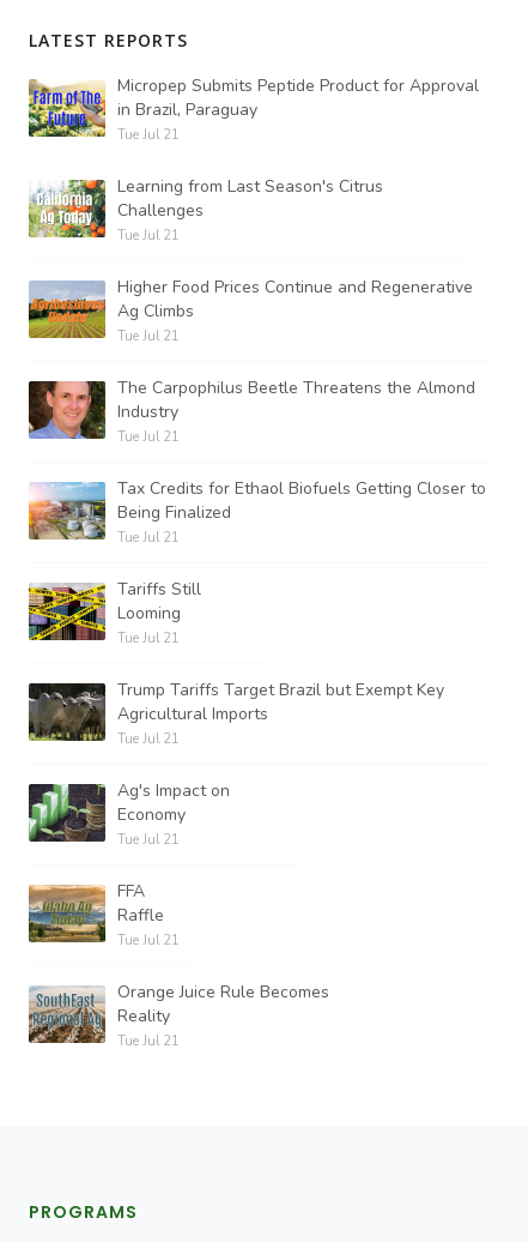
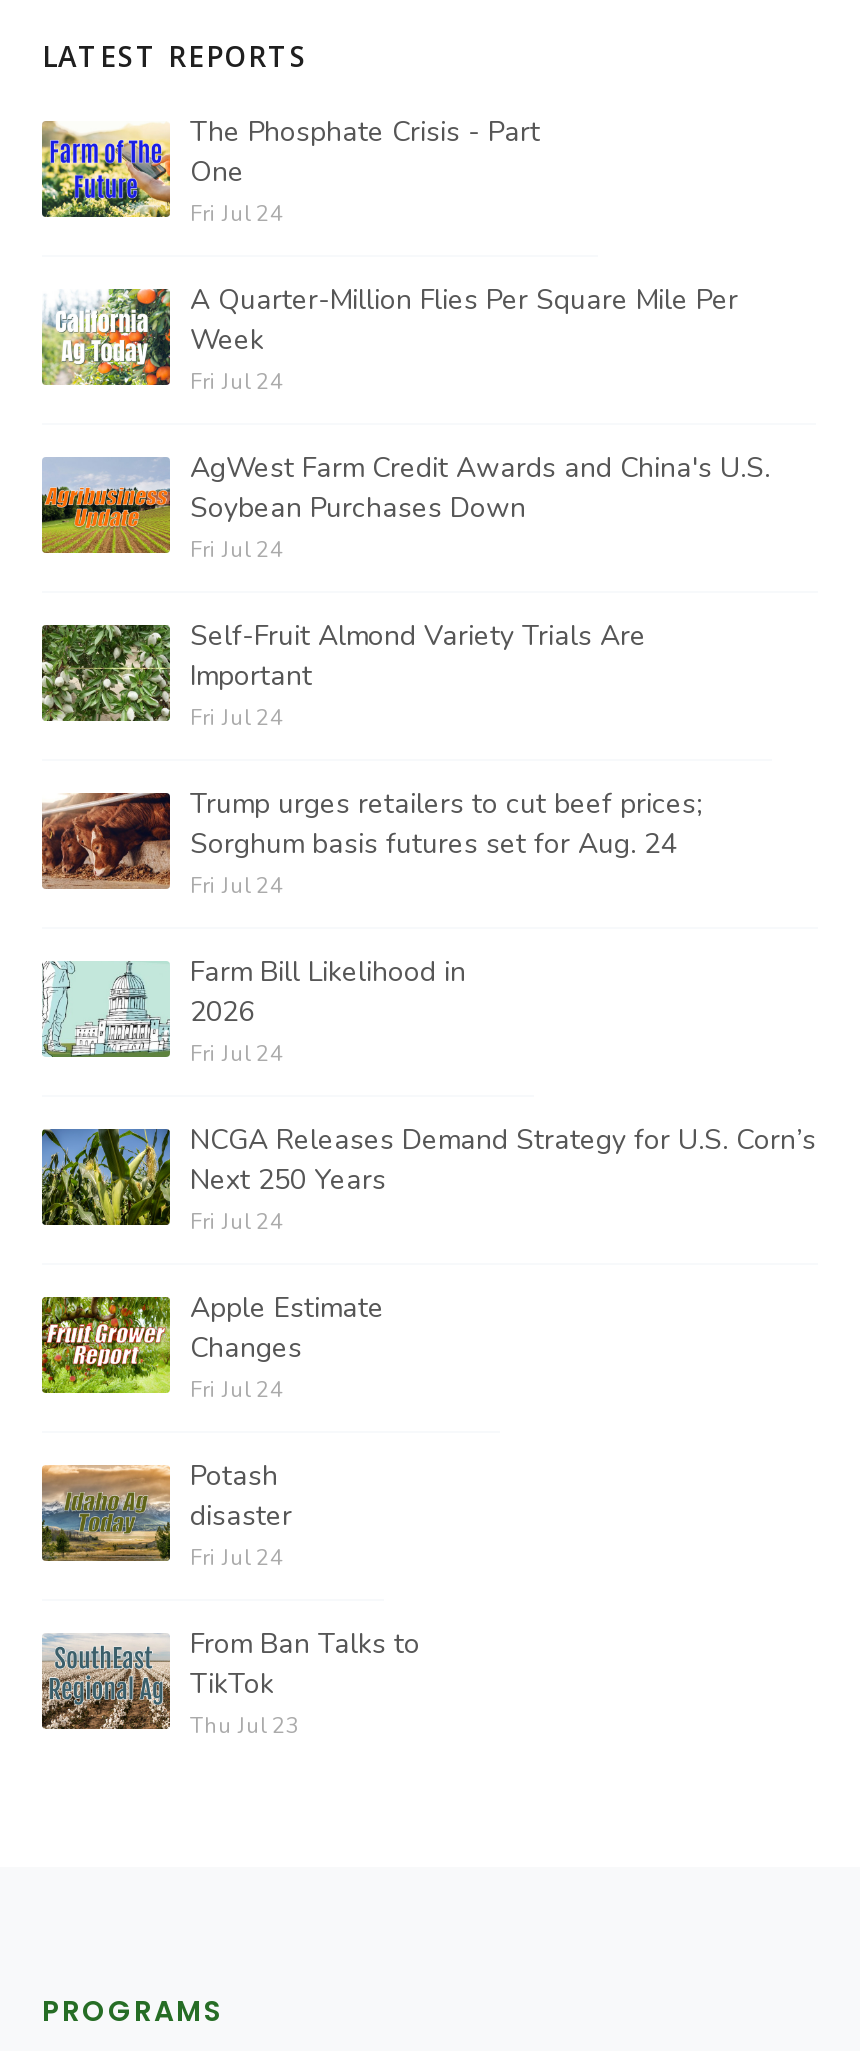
[117,74,479,144] Micropep Submits Peptide Product for Approval | in Brazil, Paraguay | Tue Jul 21 -> [190,113,540,229] The Phosphate Crisis - Part | One | Fri Jul 24
[117,175,383,245] Learning from Last Season's Citrus | Challenges | Tue Jul 21 -> [190,281,738,397] A Quarter-Million Flies Per Square Mile Per | Week | Fri Jul 24
[117,276,473,345] Higher Food Prices Continue and Regenerative | Ag Climbs | Tue Jul 21 -> [190,449,770,565] AgWest Farm Credit Awards and China's U.S. | Soybean Purchases Down | Fri Jul 24
[28,376,475,446] [image] | The Carpophilus Beetle Threatens the Almond | Industry | Tue Jul 21 -> [40,617,646,733] [image] | Self-Fruit Almond Variety Trials Are | Important | Fri Jul 24
[28,477,486,547] [image] | Tax Credits for Ethaol Biofuels Getting Closer to | Being Finalized | Tue Jul 21 -> [40,785,702,901] [image] | Trump urges retailers to cut beef prices; | Sorghum basis futures set for Aug. 24 | Fri Jul 24
[28,578,201,647] [image] | Tariffs Still | Looming | Tue Jul 21 -> [42,953,466,1069] [image] | Farm Bill Likelihood in | 2026 | Fri Jul 24
[28,679,444,748] [image] | Trump Tariffs Target Brazil but Exempt Key | Agricultural Imports | Tue Jul 21 -> [40,1121,816,1237] [image] | NCGA Releases Demand Strategy for U.S. Corn’s | Next 250 Years | Fri Jul 24
[29,779,230,849] [image] | Ag's Impact on | Economy | Tue Jul 21 -> [40,1289,384,1405] [image] | Apple Estimate | Changes | Fri Jul 24
[117,880,180,949] FFA | Raffle | Tue Jul 21 -> [190,1457,292,1573] Potash | disaster | Fri Jul 24
[117,981,329,1050] Orange Juice Rule Becomes | Reality | Tue Jul 21 -> [190,1625,420,1741] From Ban Talks to | TikTok | Thu Jul 23

